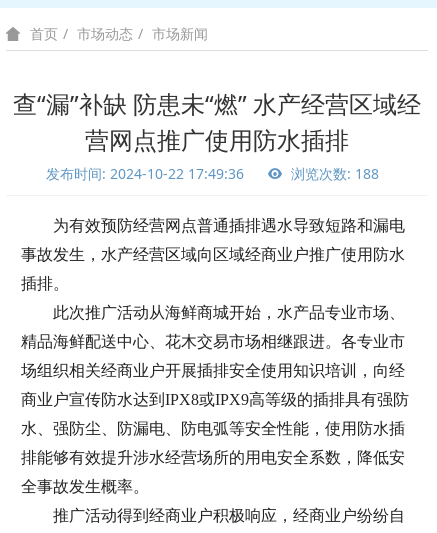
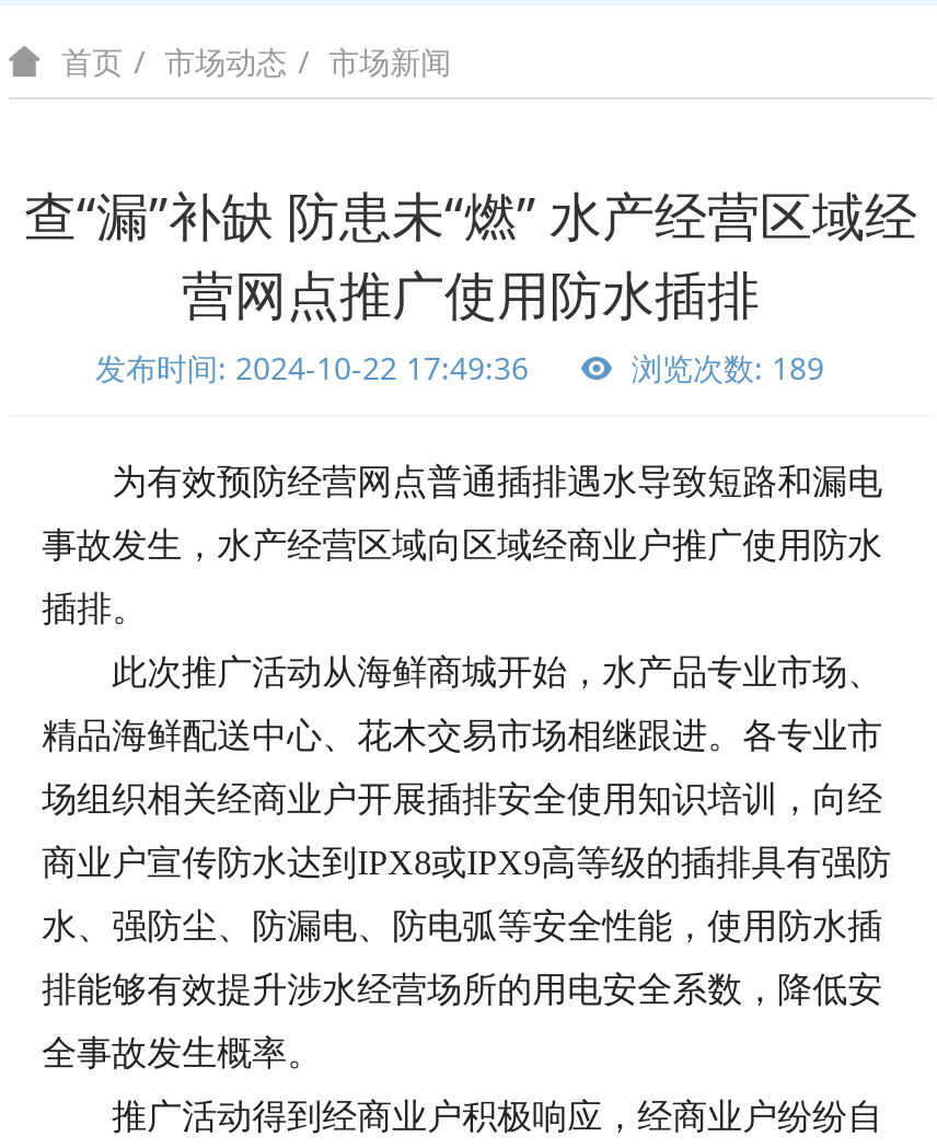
[286,164,378,183] 浏览次数: 188 -> [623,347,824,389] 浏览次数: 189

